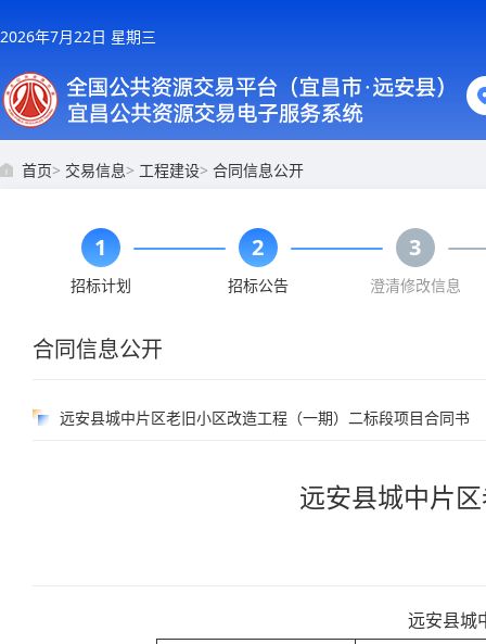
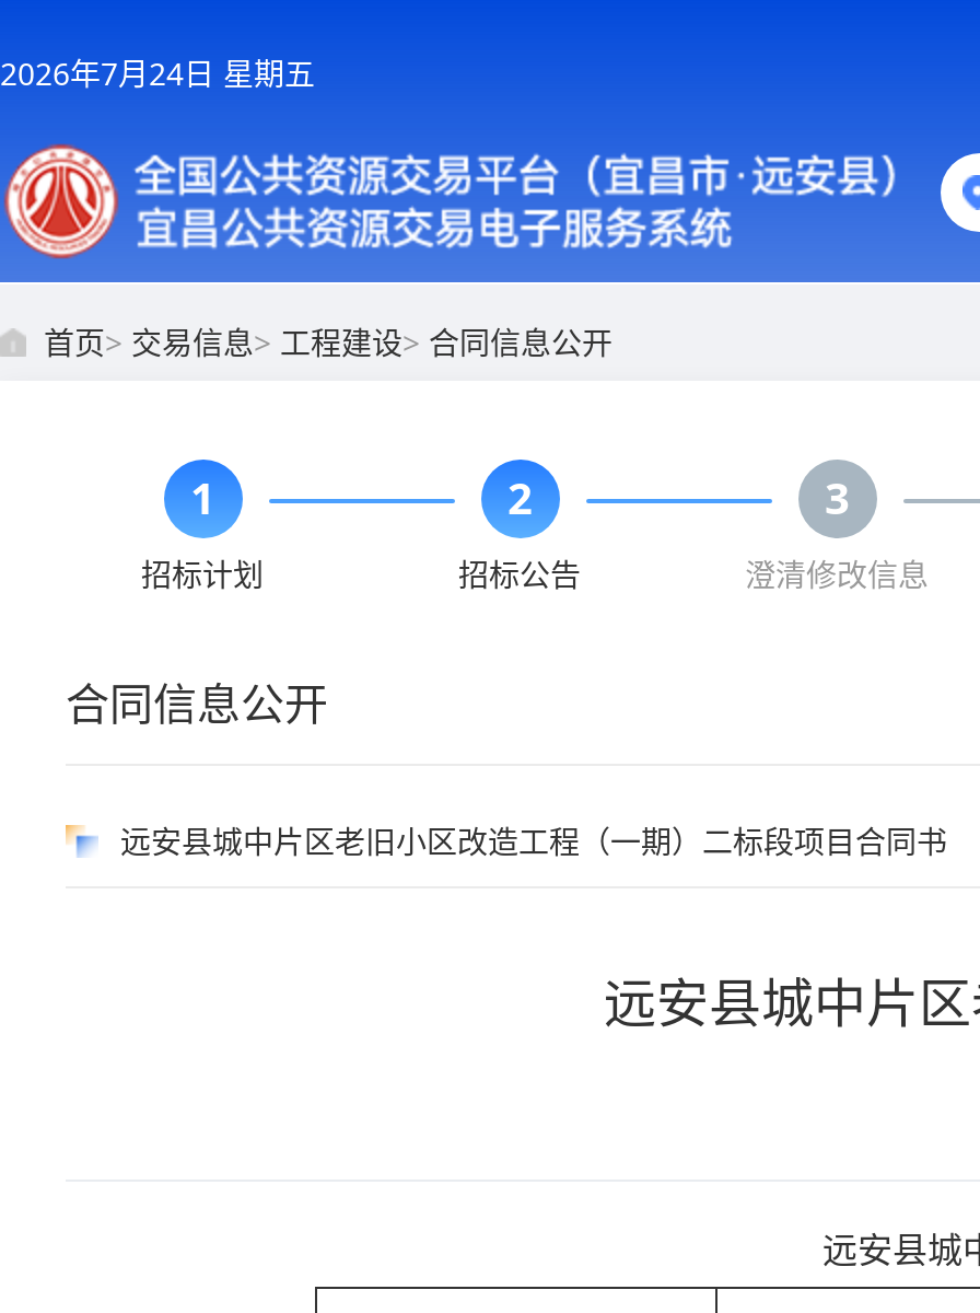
[0,26,156,47] 2026年7月22日 星期三 -> [0,53,315,94] 2026年7月24日 星期五

